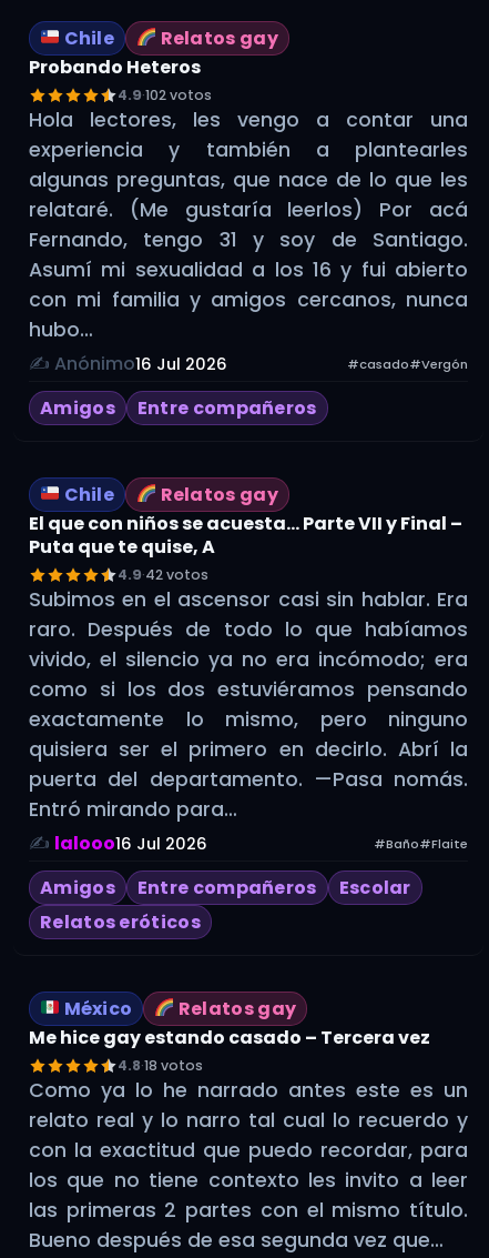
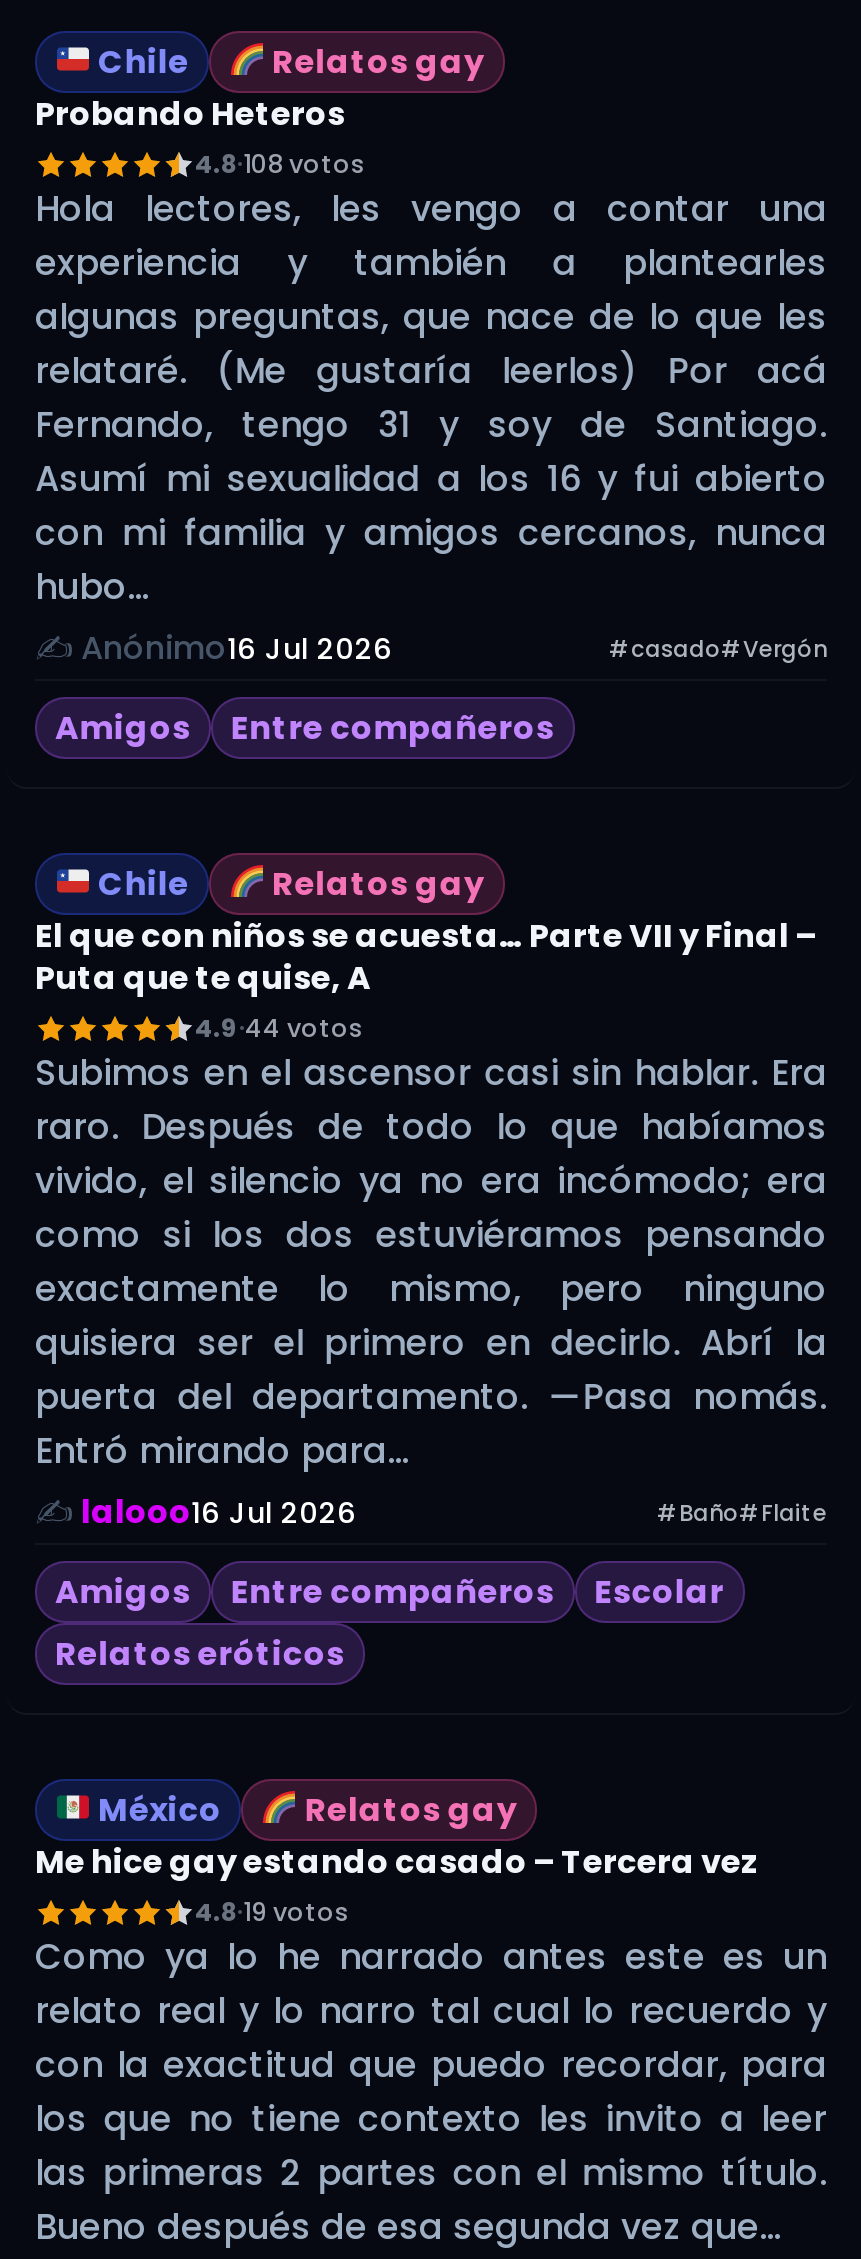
[118,85,212,104] 4.9·102 votos -> [195,146,365,180] 4.8·108 votos
[118,565,208,583] 4.9·42 votos -> [195,1010,363,1044] 4.9·44 votos
[118,1055,203,1074] 4.8·18 votos -> [195,1894,349,1928] 4.8·19 votos

